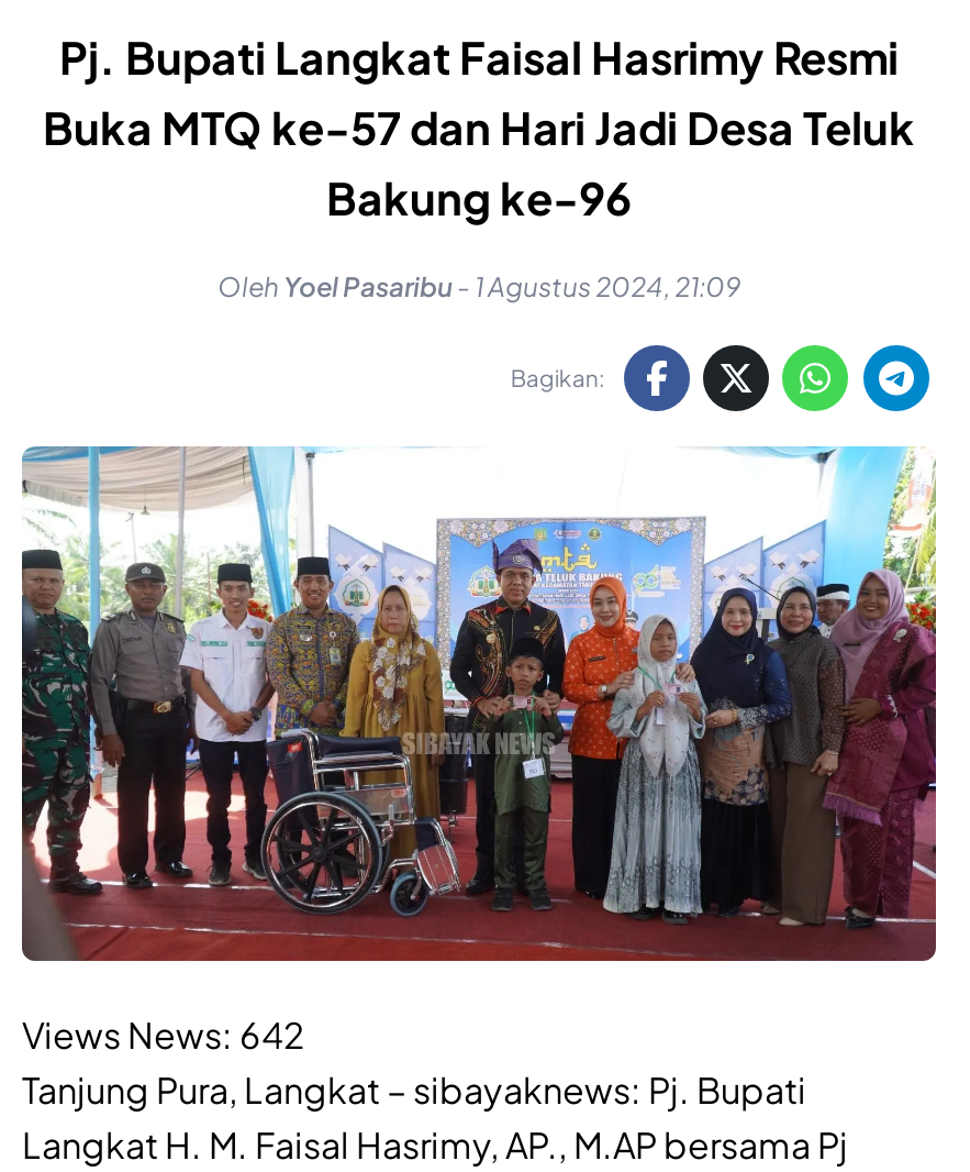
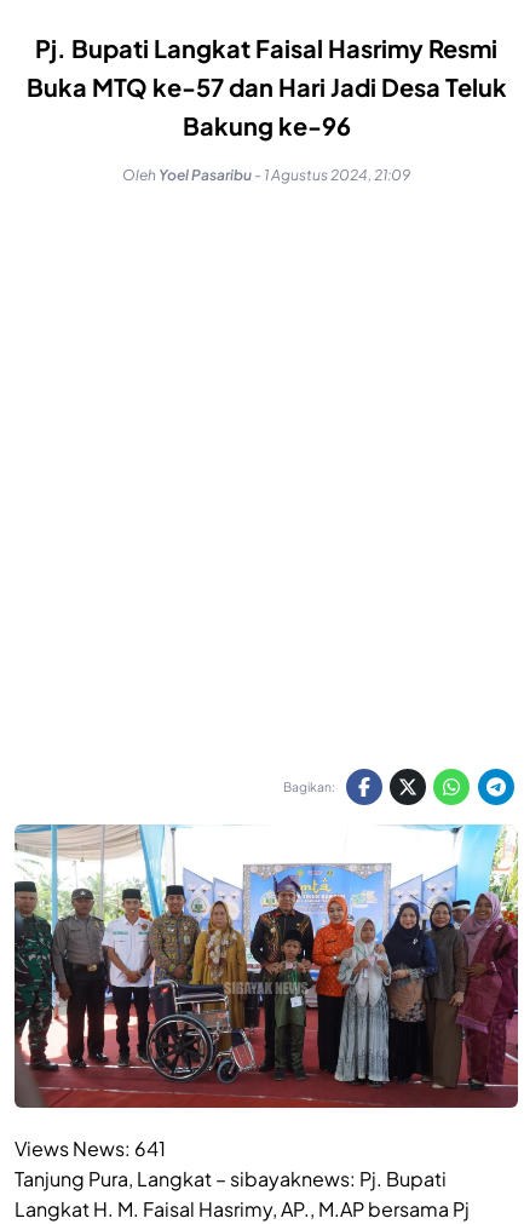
[22,1011,305,1057] Views News: 642 -> [15,1135,166,1161] Views News: 641

